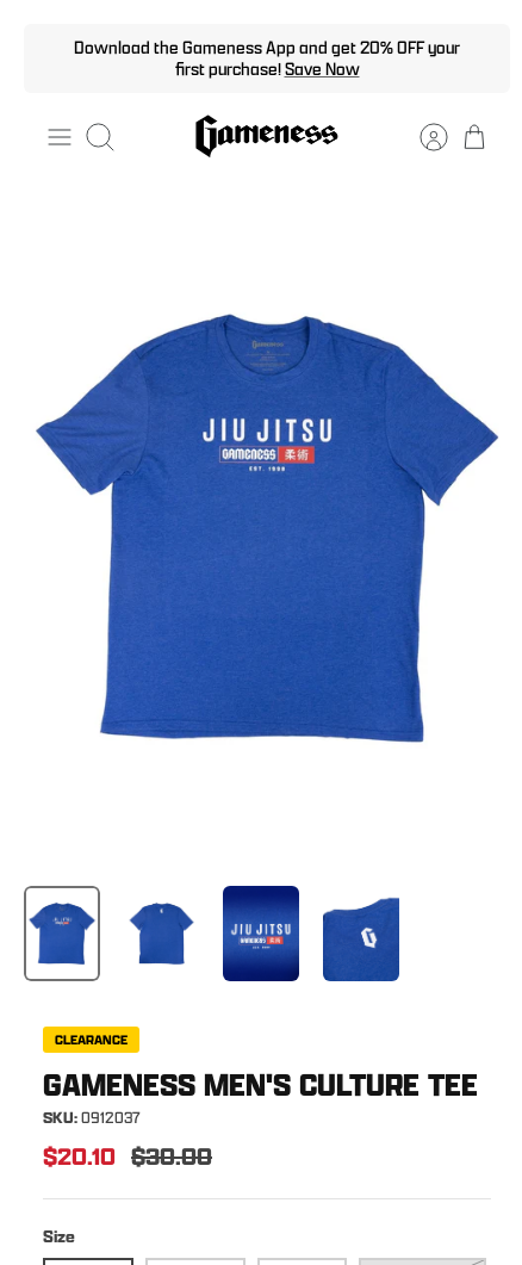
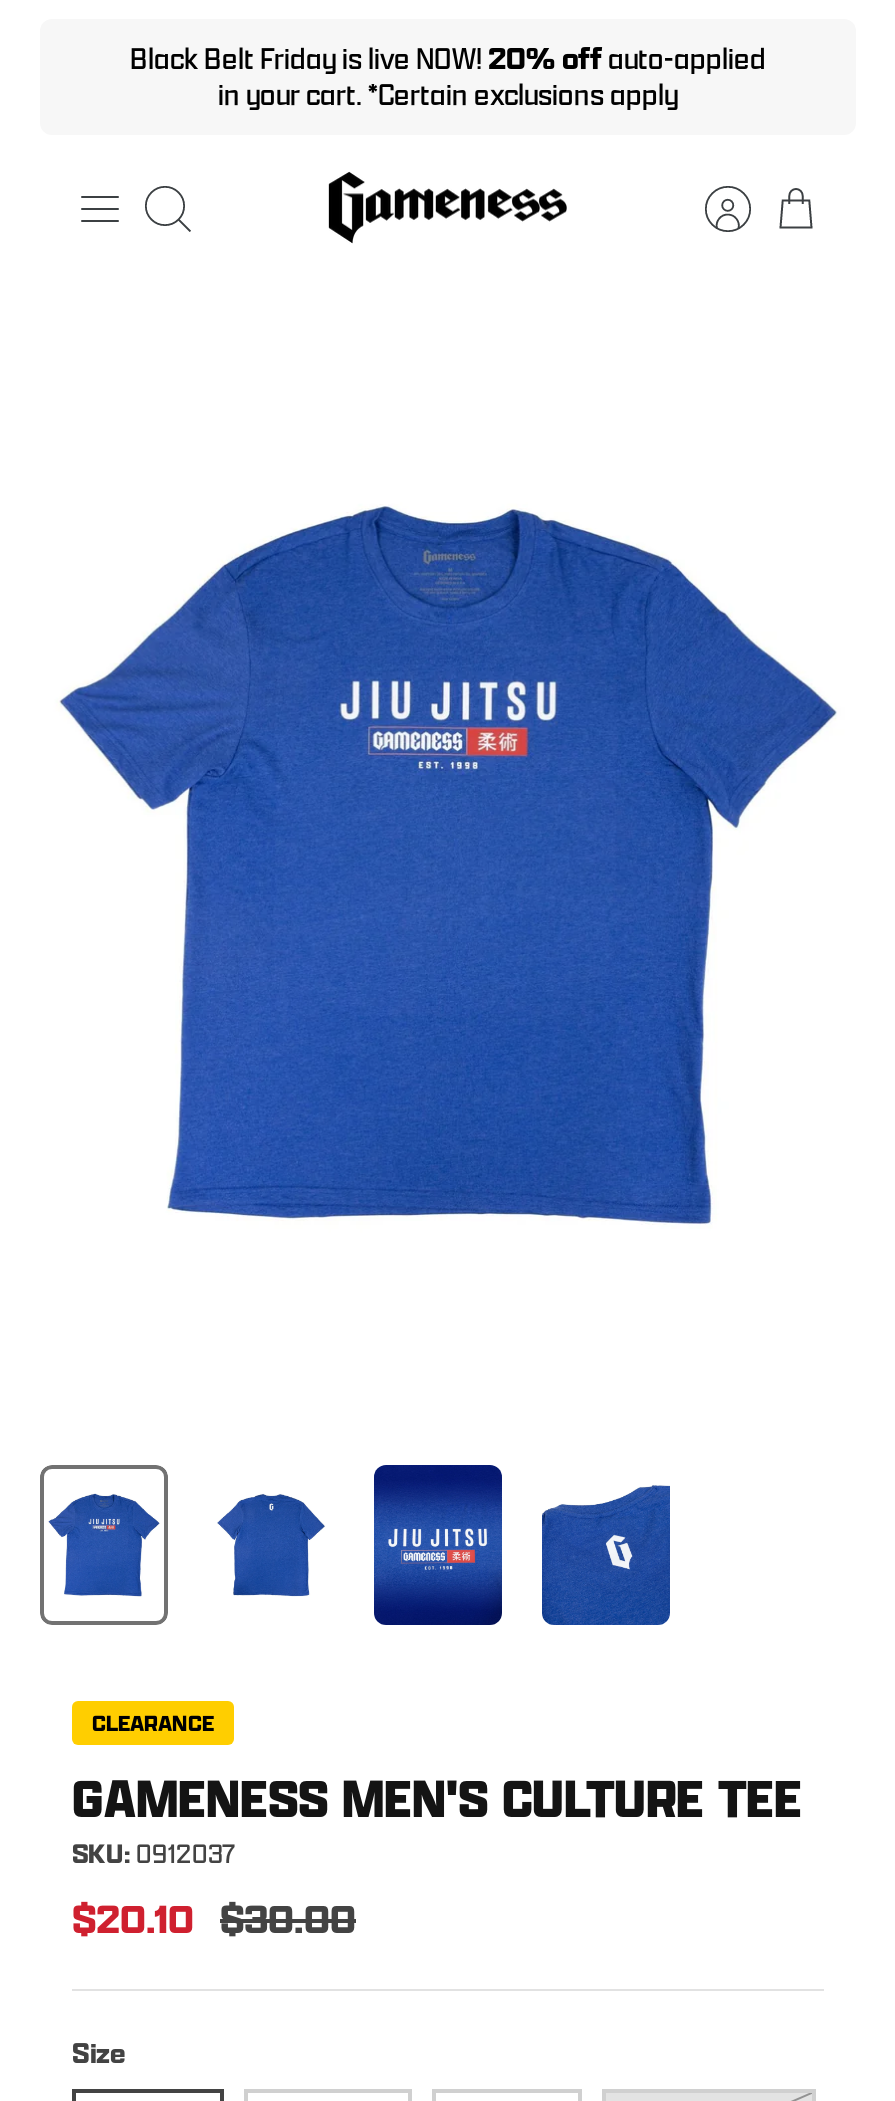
[74,35,460,81] Download the Gameness App and get 20% OFF your | first purchase! Save Now -> [130,37,766,115] Black Belt Friday is live NOW! 20% offauto-applied | in your cart. *Certain exclusions apply

